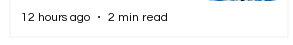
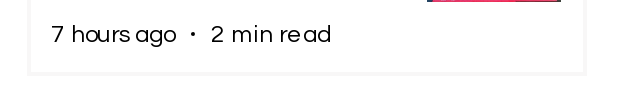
[21,10,168,23] 12 hours ago 2 min read -> [51,21,331,47] 7 hours ago 2 min read

